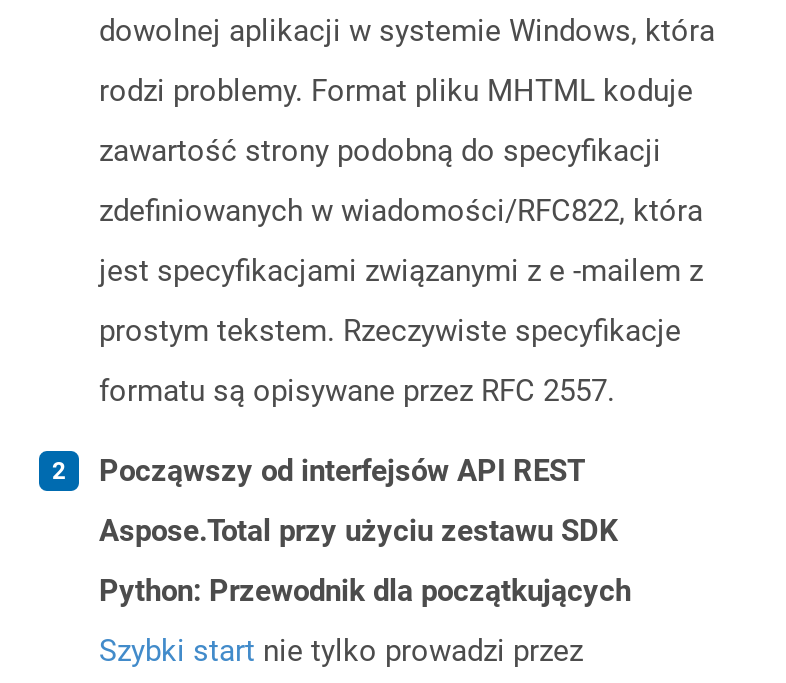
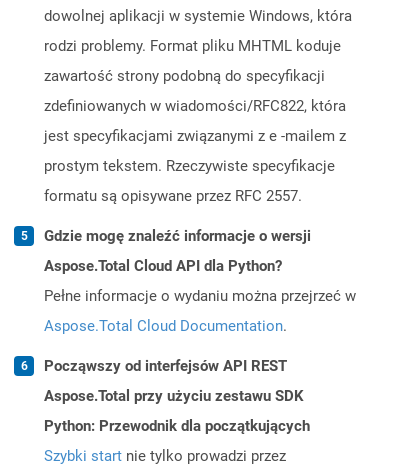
none -> [44,227,356,335] Gdzie mogę znaleźć informacje o wersji | Aspose.Total Cloud API dla Python? | Pełne informacje o wydaniu można przejrzeć w | Aspose.Total Cloud Documentation.

